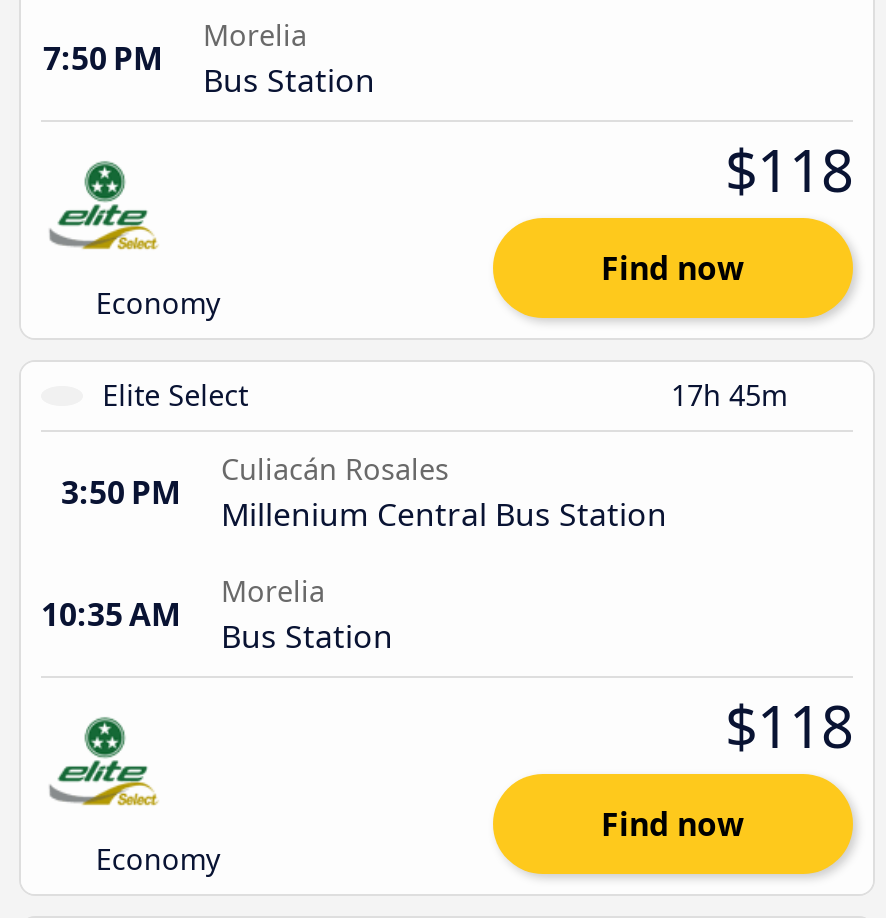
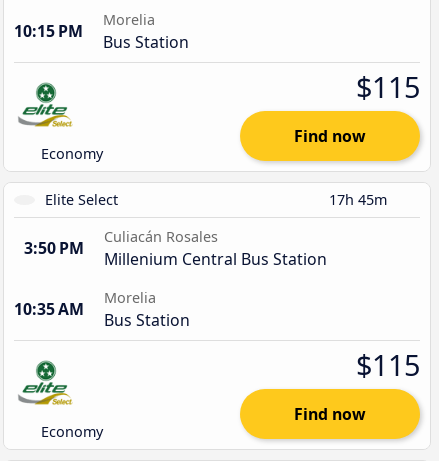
[43,36,163,80] 7:50 PM -> [14,20,83,42] 10:15 PM
[725,130,853,208] $118 -> [356,67,420,106] $115
[725,686,853,764] $118 -> [356,345,420,384] $115

